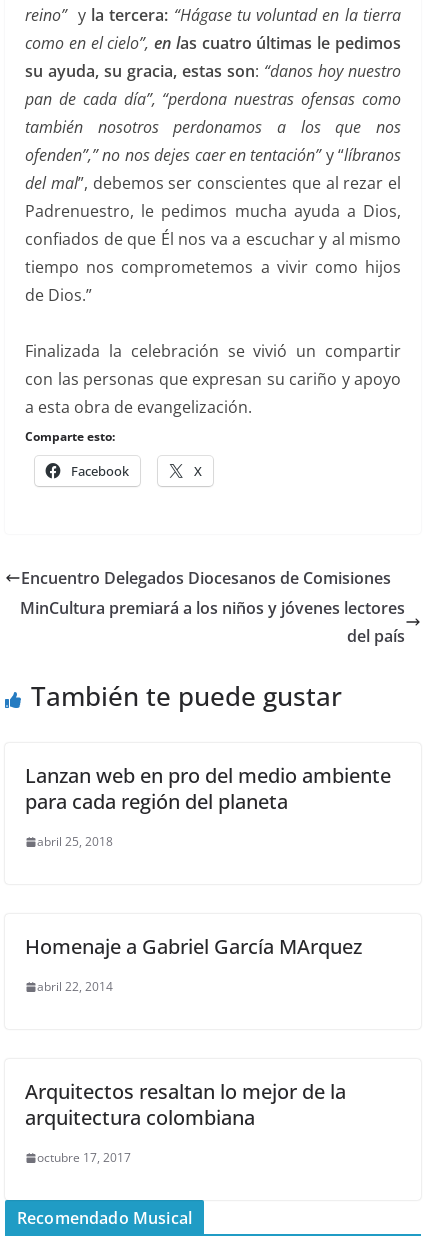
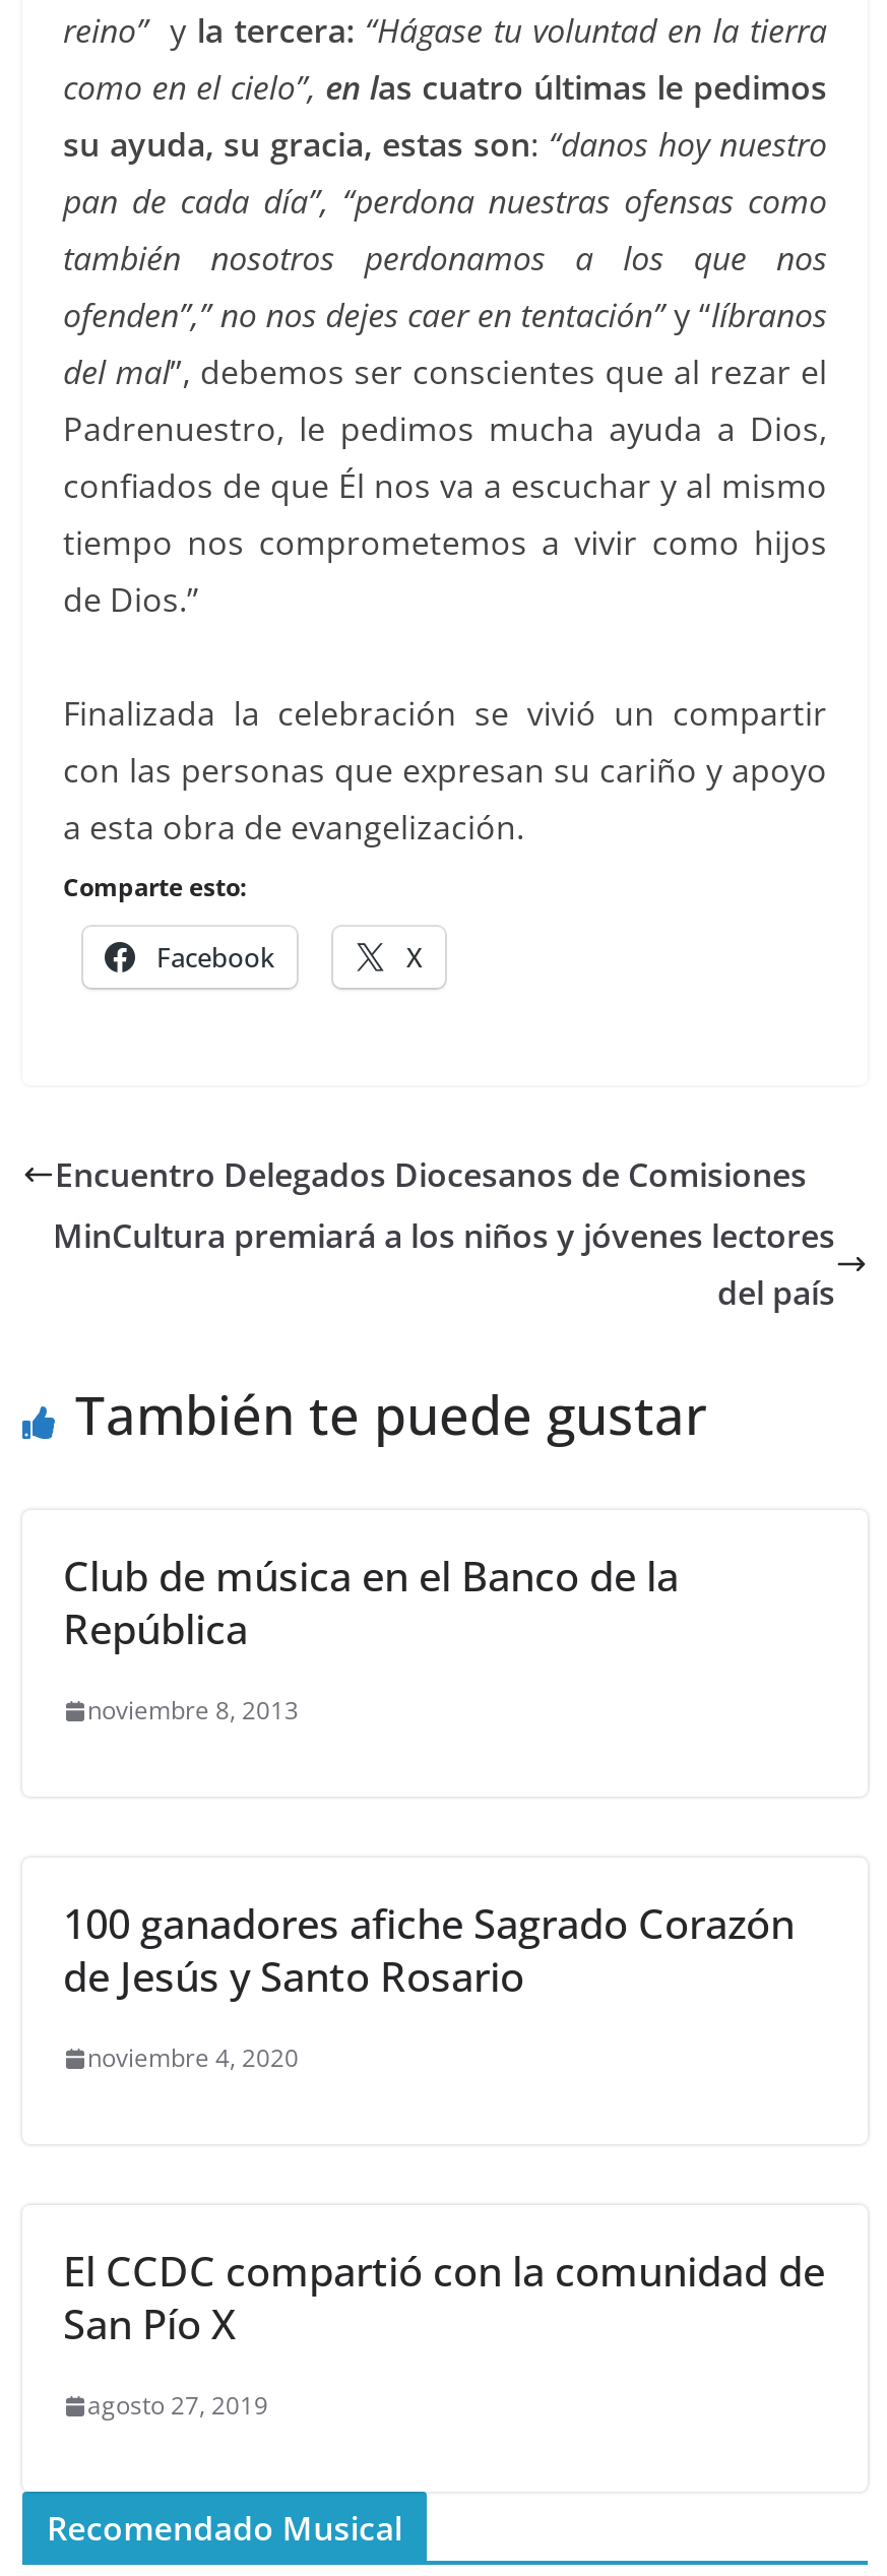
[25,762,391,815] Lanzan web en pro del medio ambiente | para cada región del planeta -> [63,1549,679,1656] Club de música en el Banco de la | República
[37,833,113,850] abril 25, 2018 -> [87,1693,299,1727] noviembre 8, 2013
[25,933,362,960] Homenaje a Gabriel García MArquez -> [63,1896,795,2004] 100 ganadores afiche Sagrado Corazón | de Jesús y Santo Rosario
[37,978,113,995] abril 22, 2014 -> [87,2040,299,2075] noviembre 4, 2020
[25,1078,346,1131] Arquitectos resaltan lo mejor de la | arquitectura colombiana -> [63,2244,825,2351] El CCDC compartió con la comunidad de | San Pío X
[37,1149,131,1166] octubre 17, 2017 -> [87,2388,268,2423] agosto 27, 2019

